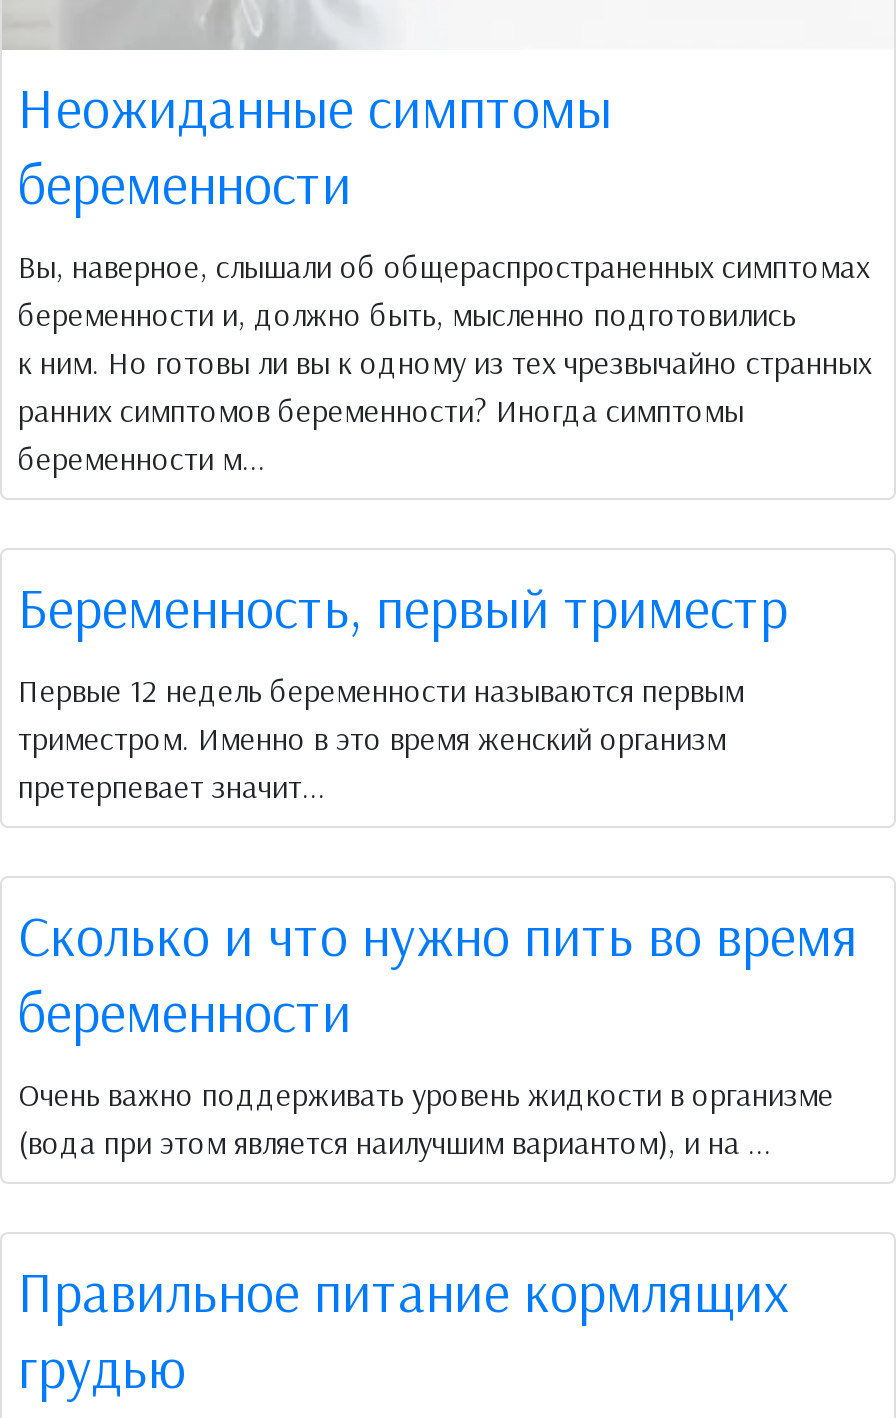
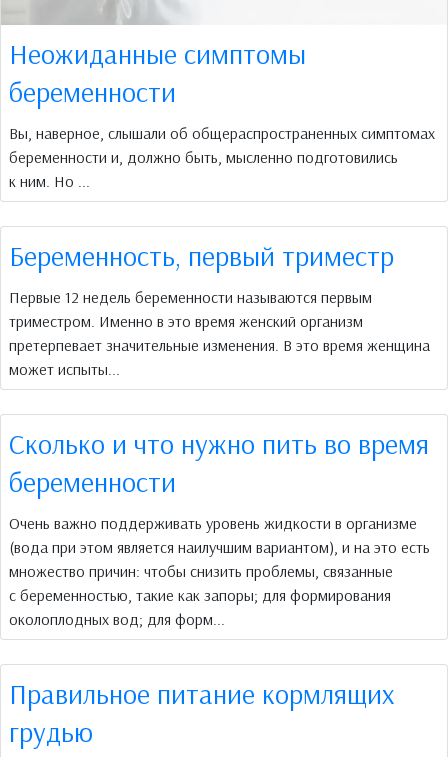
[18,341,872,477] к ним. Но готовы ли вы к одному из тех чрезвычайно странных | ранних симптомов беременности? Иногда симптомы | беременности м... -> [9,171,90,191] к ним. Но ...
moved [18,571,788,757] -> [9,238,394,331]: Беременность, первый триместр | Первые 12 недель беременности называются первым | триместром. Именно в это время женский организм
[18,765,326,805] претерпевает значит... -> [9,335,430,379] претерпевает значительные изменения. В это время женщина | может испыты...
moved [18,899,858,1113] -> [9,426,429,533]: Сколько и что нужно пить во время | беременности | Очень важно поддерживать уровень жидкости в организме
[18,1121,772,1161] (вода при этом является наилучшим вариантом), и на ... -> [9,537,430,629] (вода при этом является наилучшим вариантом), и на это есть | множество причин: чтобы снизить проблемы, связанные | с беременностью, такие как запоры; для формирования | околоплодных вод; для форм...

